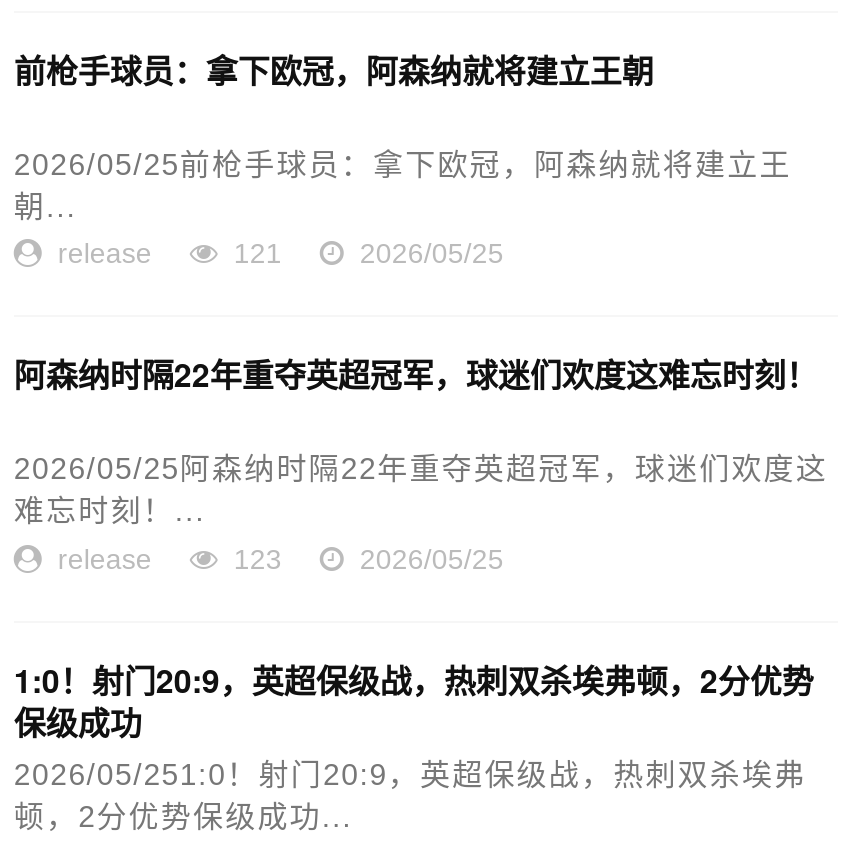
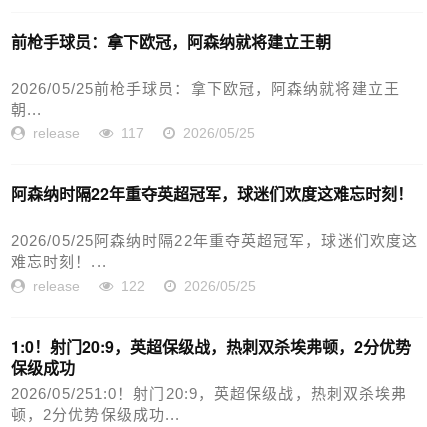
[234,238,282,270] 121 -> [121,125,144,141] 117
[234,543,282,575] 123 -> [121,278,145,294] 122

